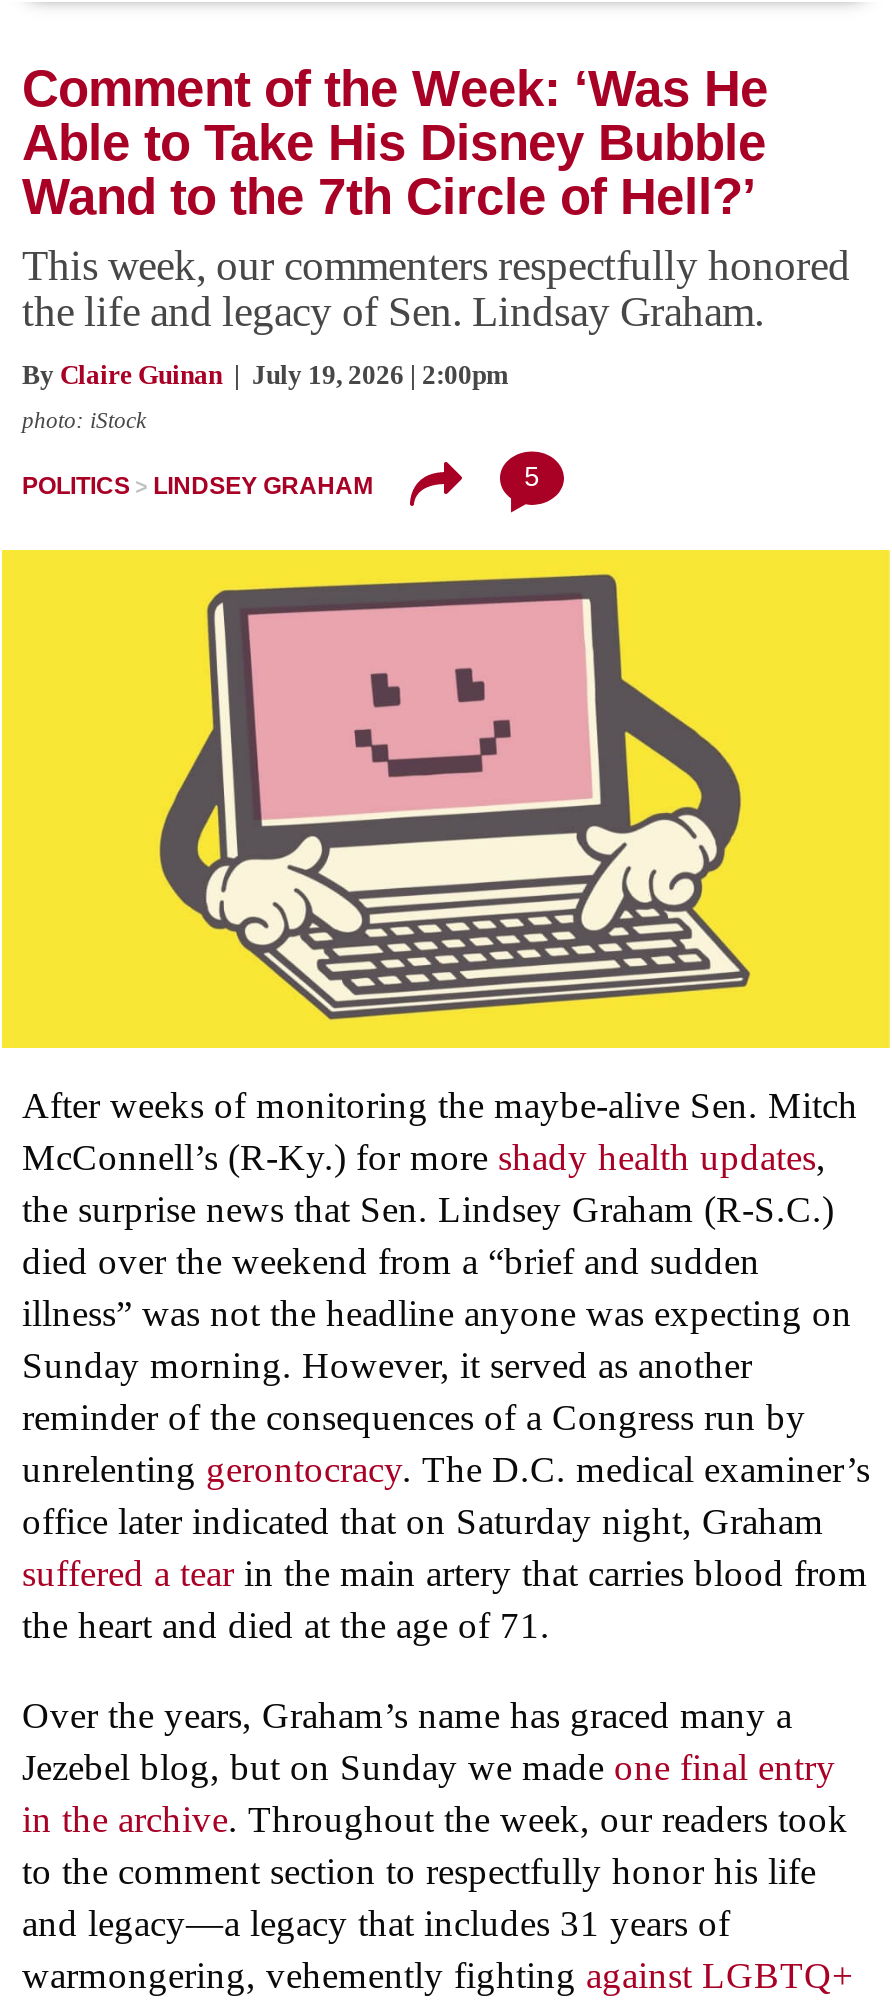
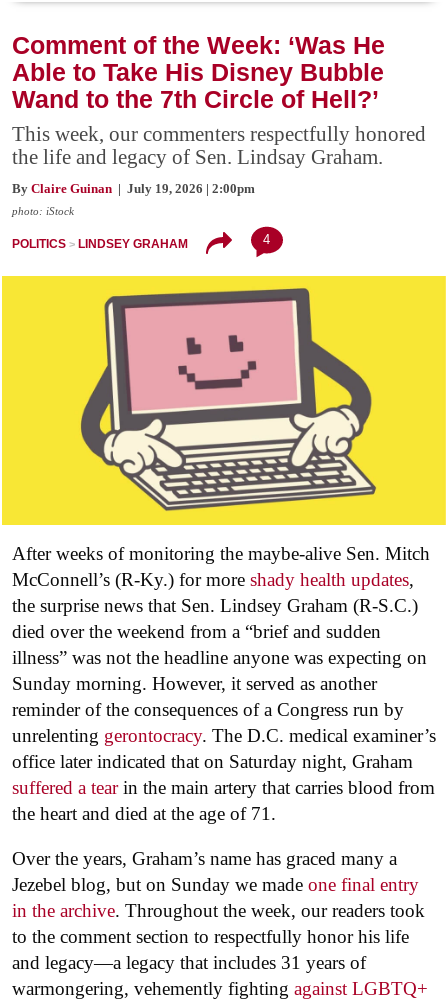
[524,461,538,491] 5 -> [263,232,270,247] 4

